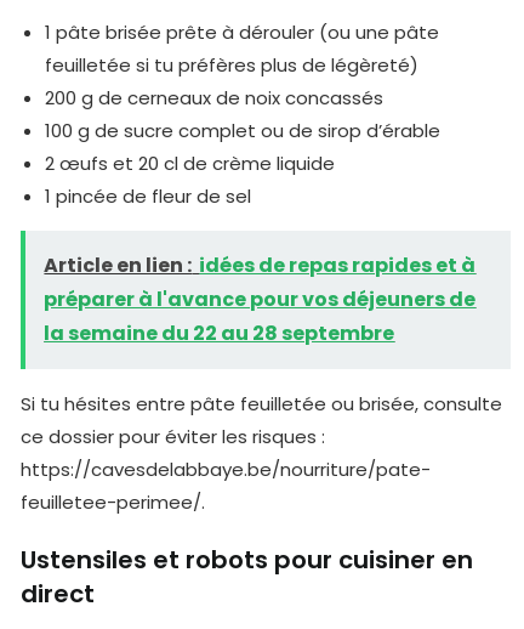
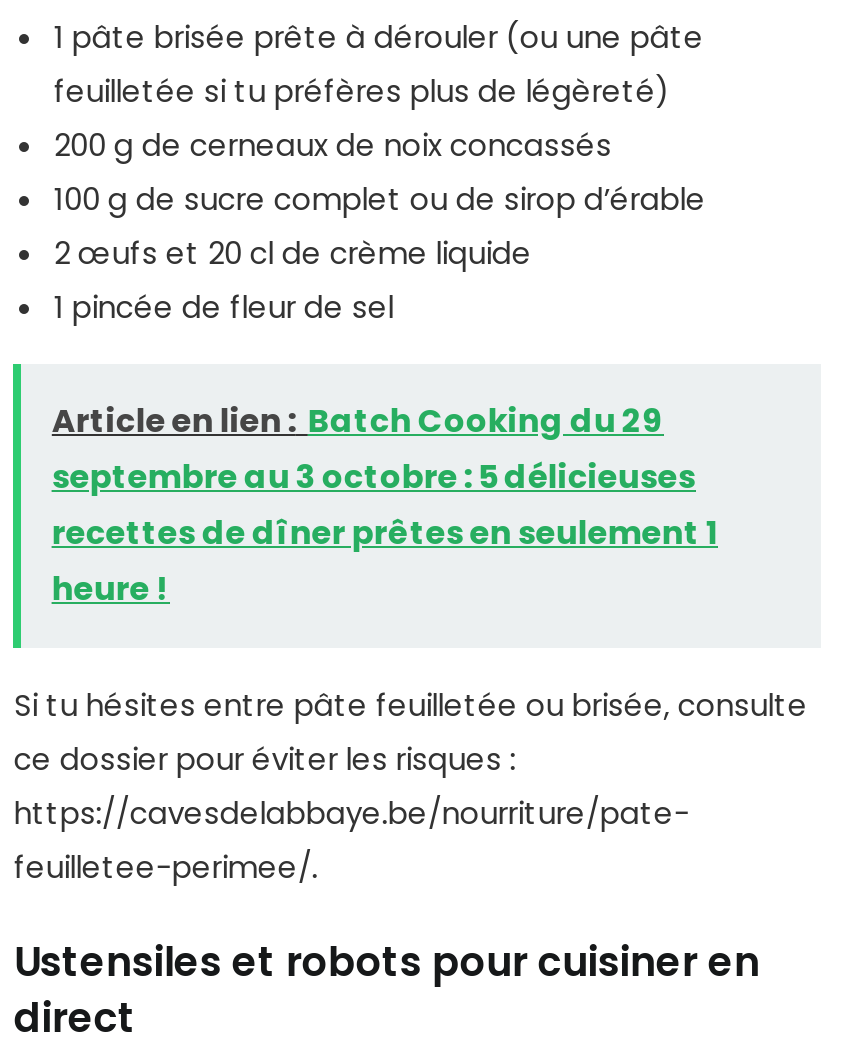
[44,252,476,348] Article en lien : idées de repas rapides et à | préparer à l'avance pour vos déjeuners de | la semaine du 22 au 28 septembre -> [52,399,718,613] Article en lien : Batch Cooking du 29 | septembre au 3 octobre : 5 délicieuses | recettes de dîner prêtes en seulement 1 | heure !

